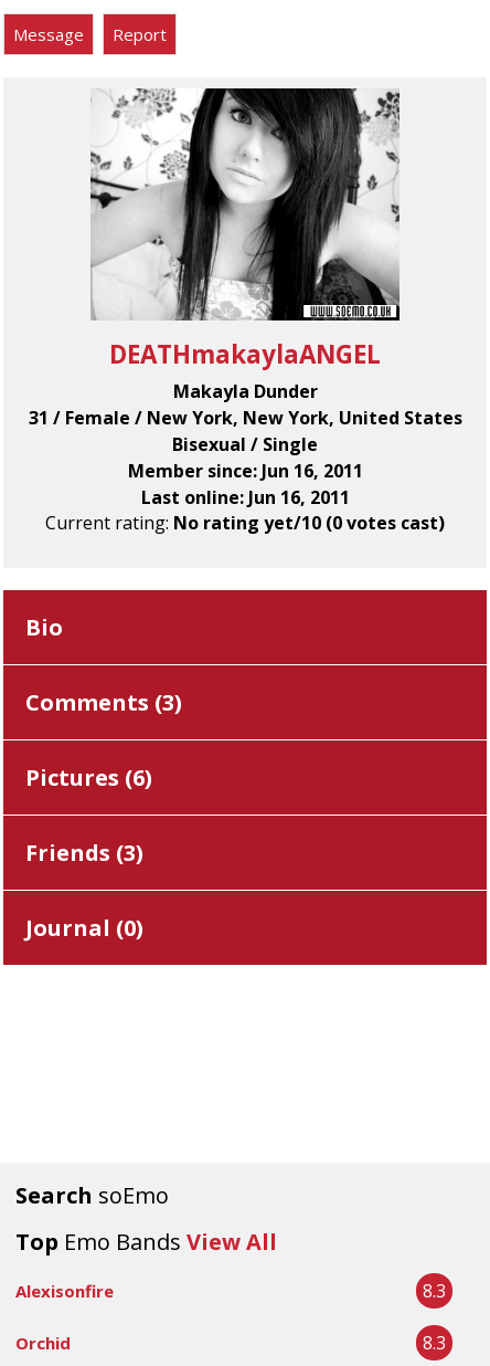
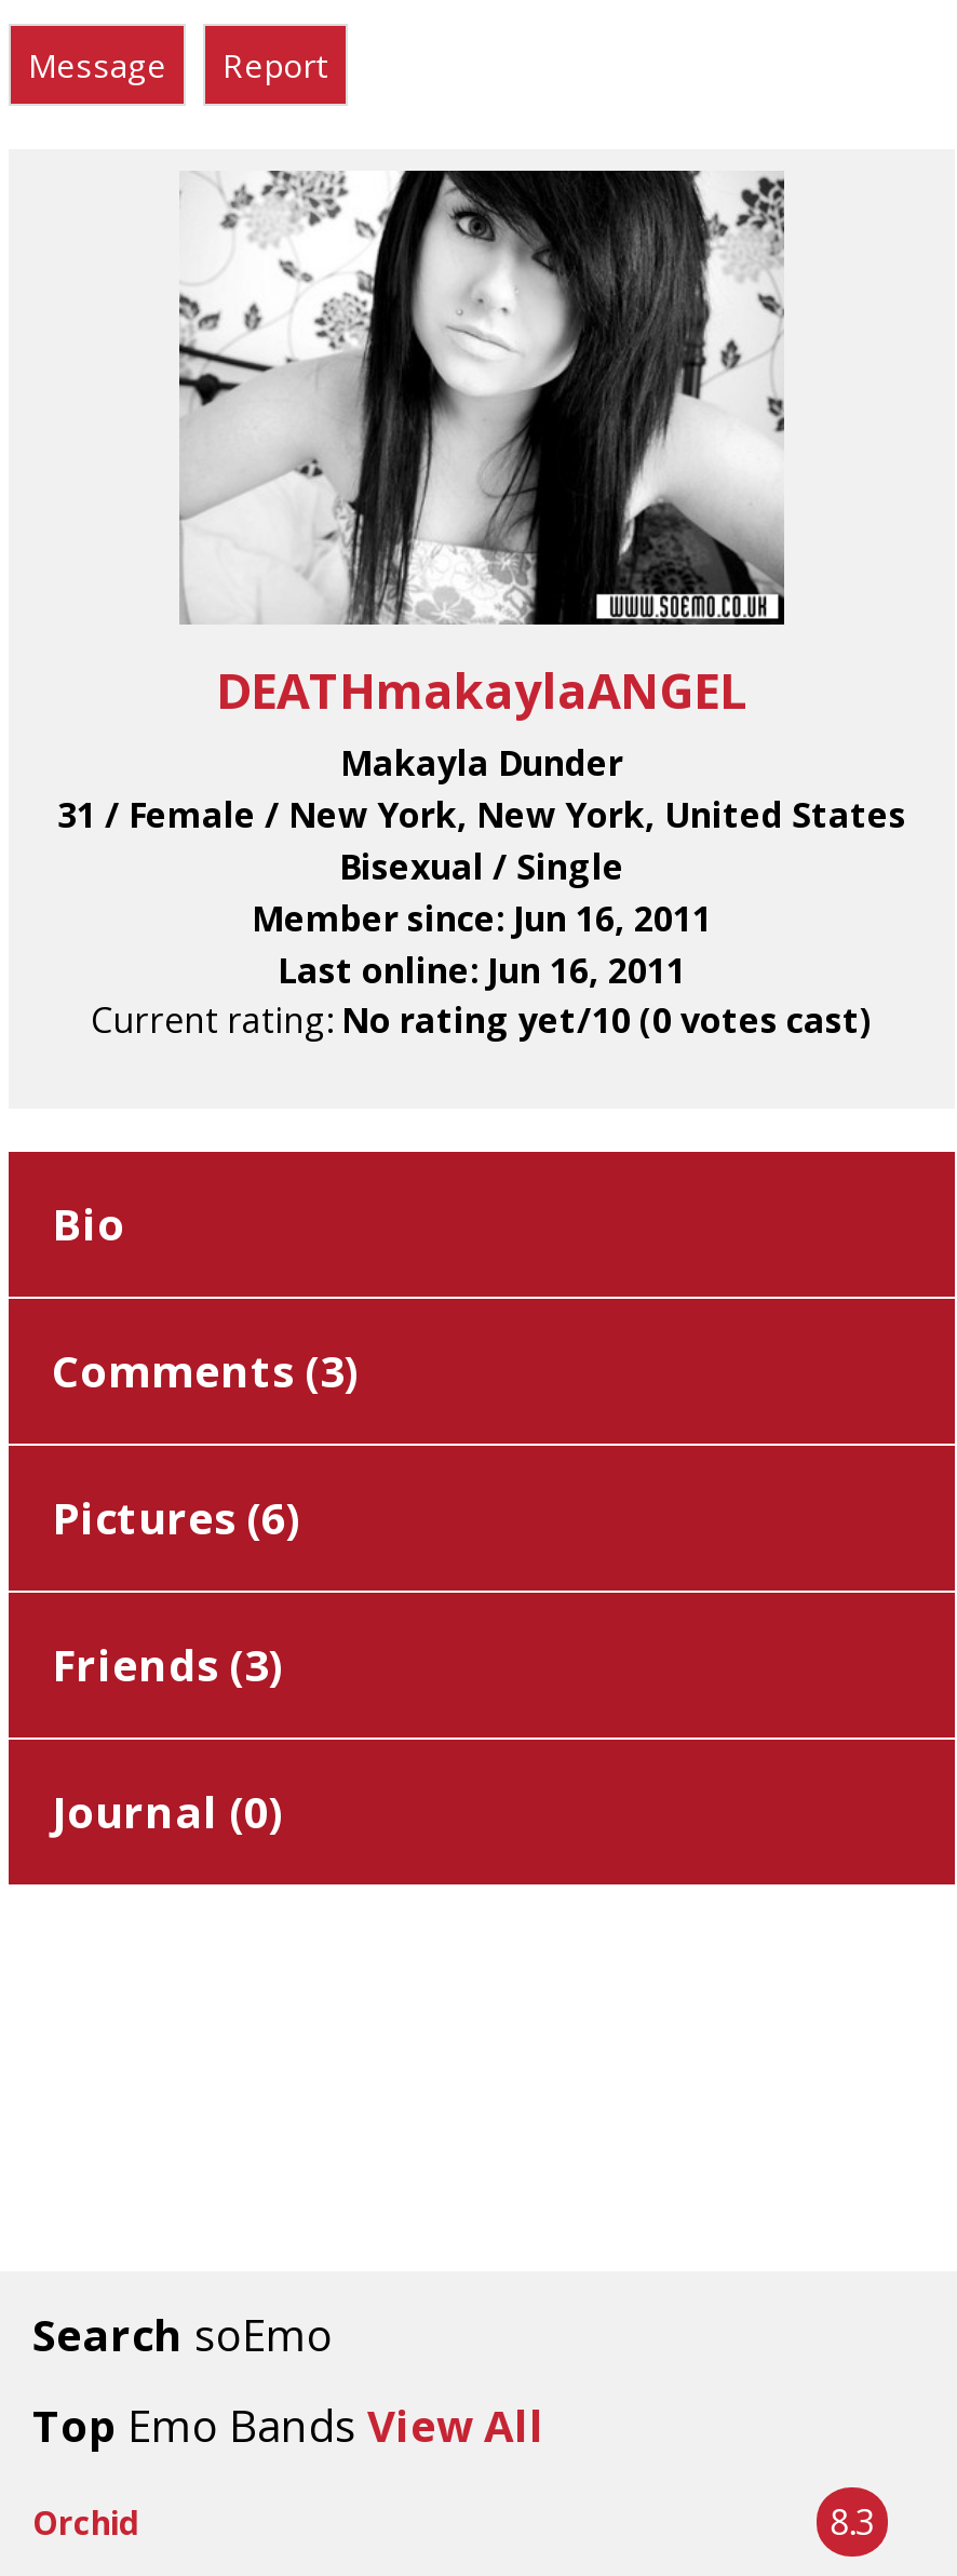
[15,1279,446,1303] Alexisonfire | 8.3 -> none

